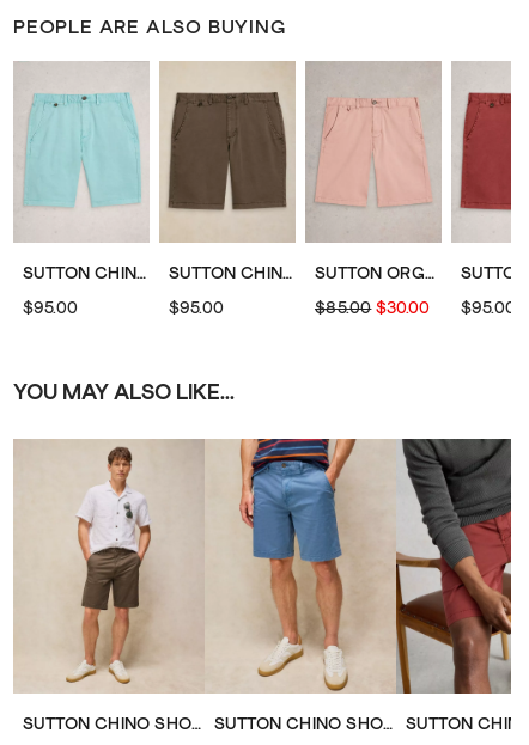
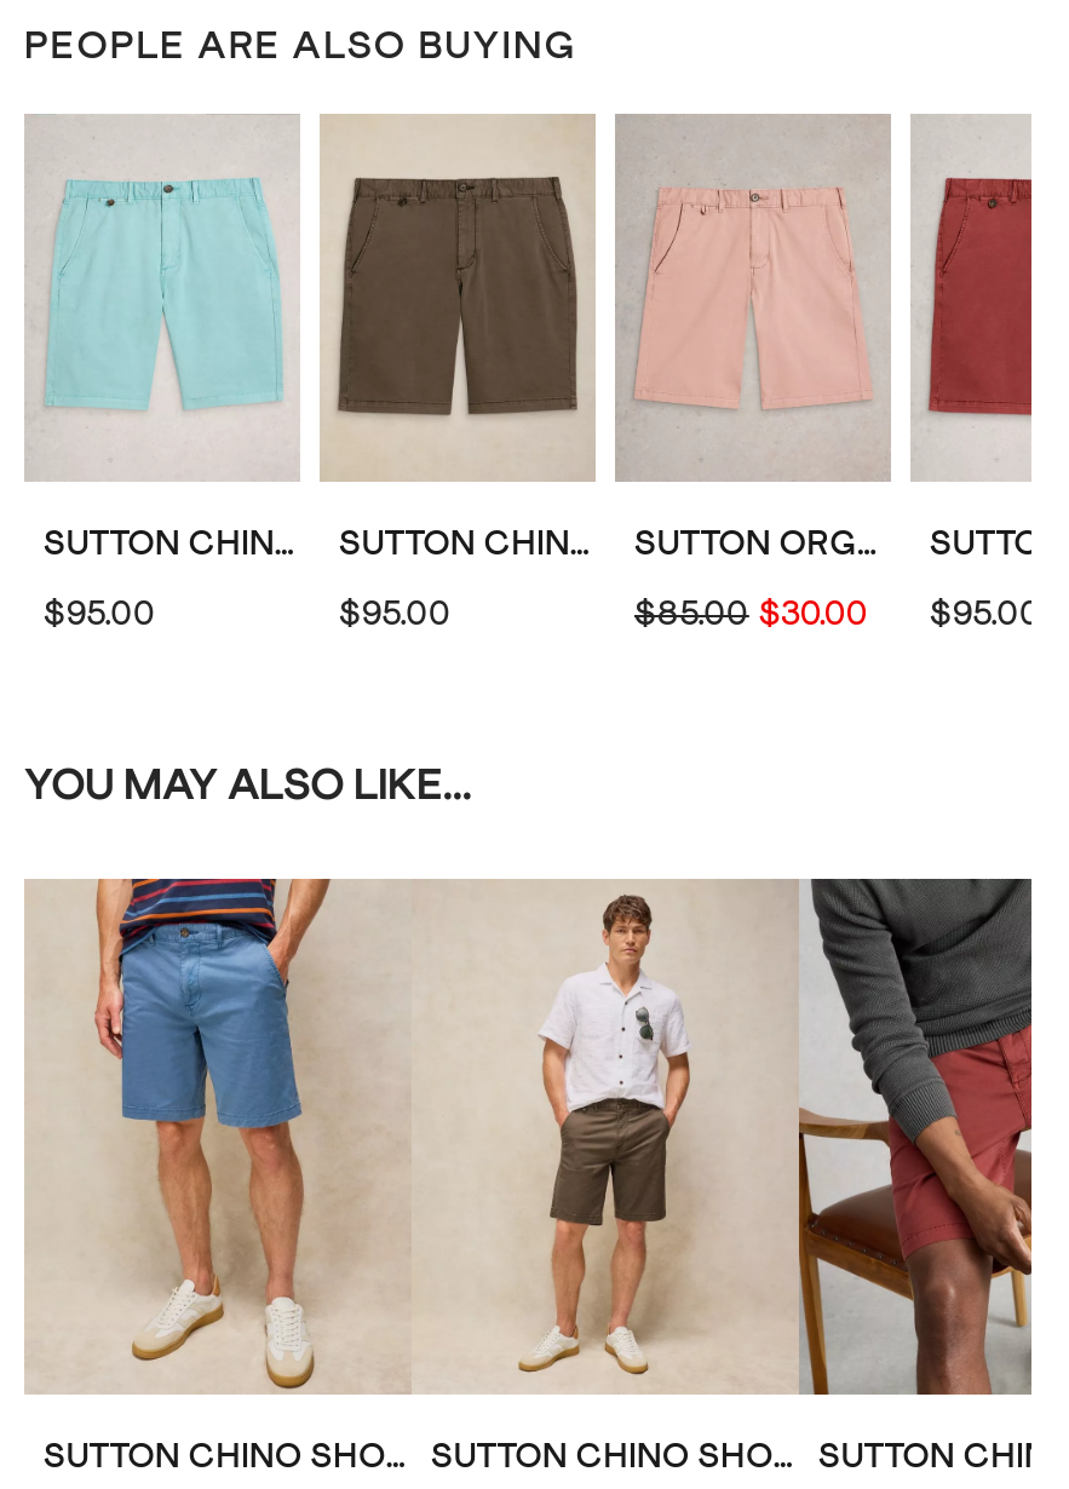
[48,439,180,690] [image] -> [92,876,363,1390] [image]
[238,438,372,692] [image] -> [482,879,751,1387] [image]

